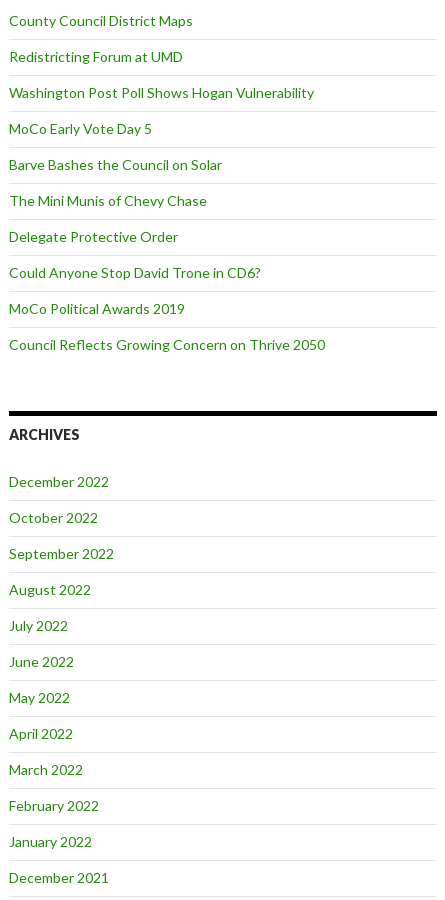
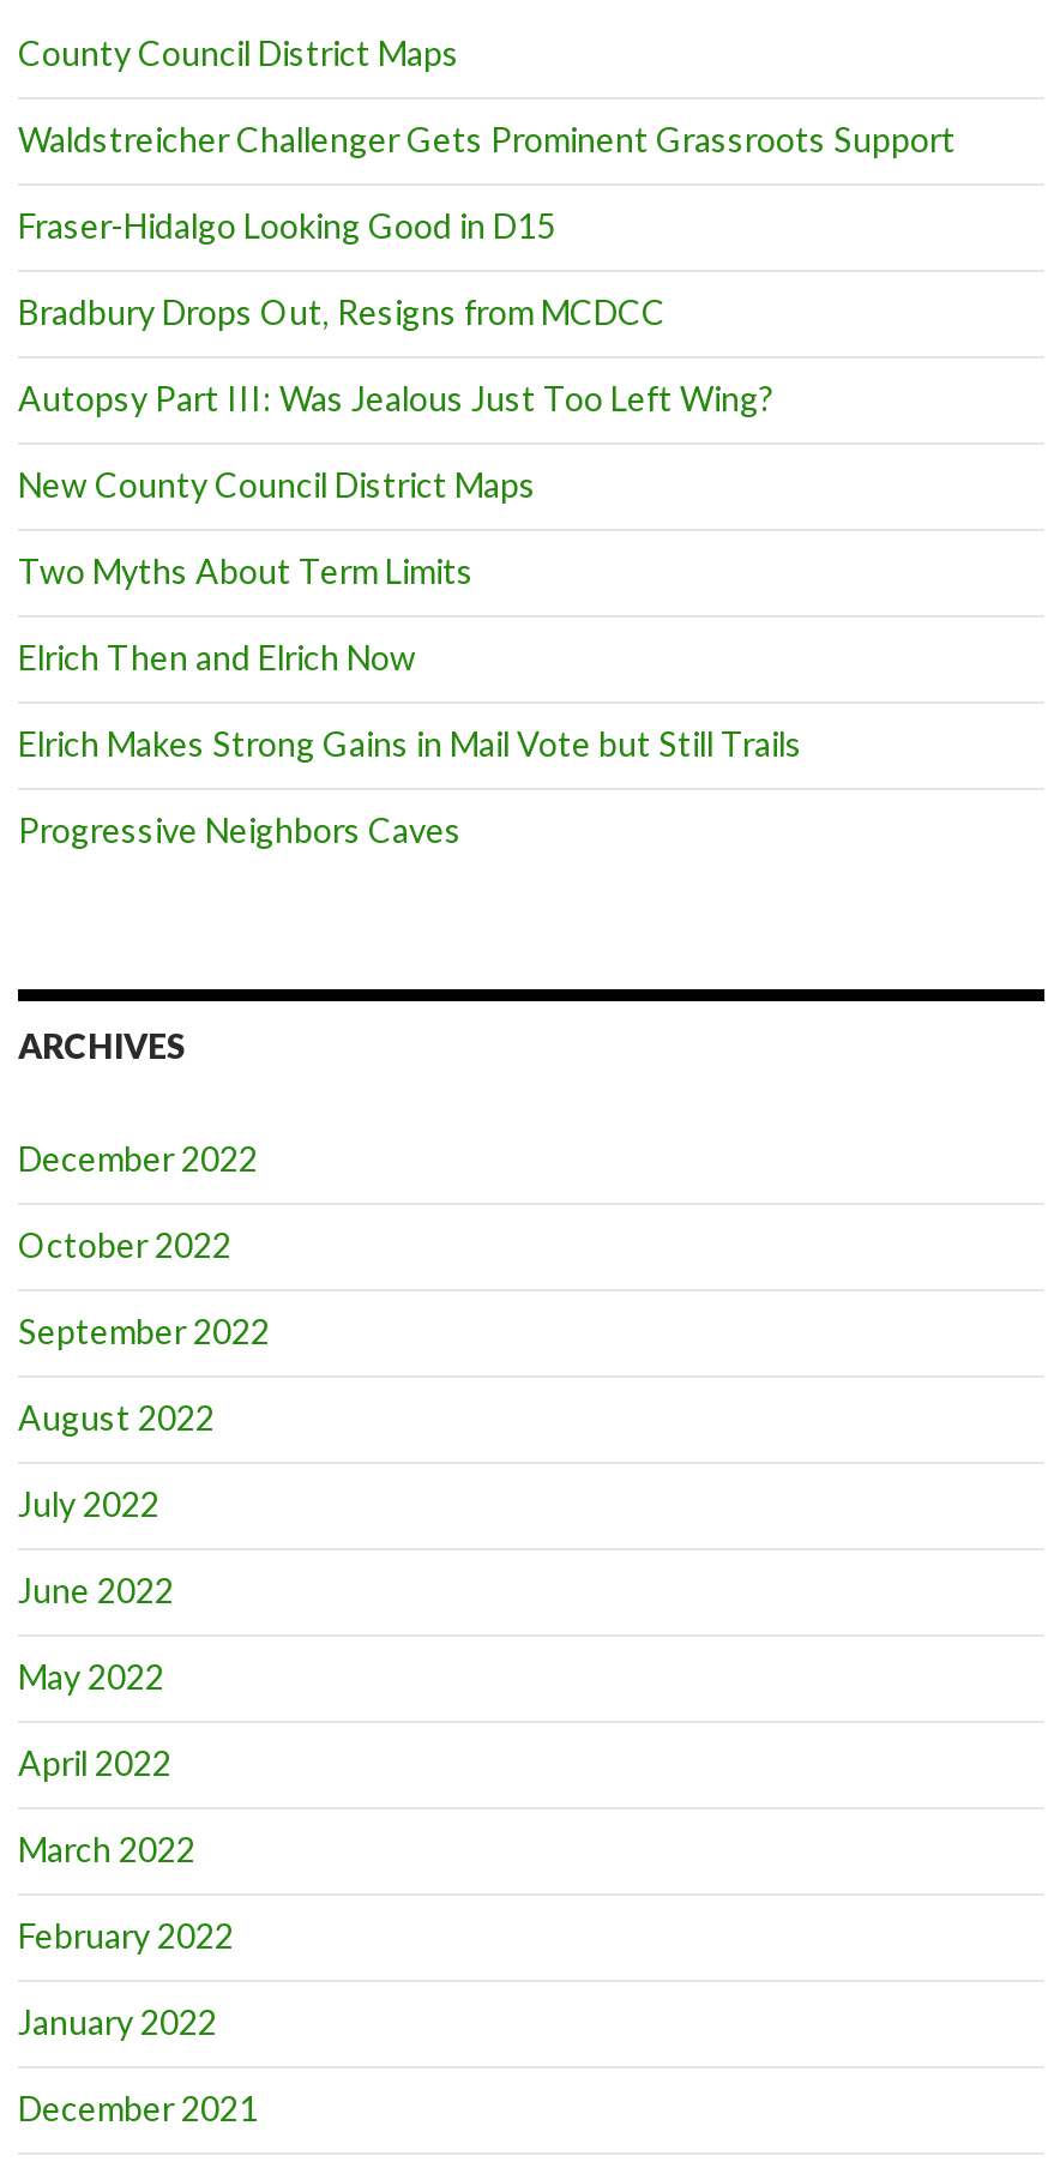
[9,48,183,65] Redistricting Forum at UMD -> [18,120,956,160] Waldstreicher Challenger Gets Prominent Grassroots Support
[9,84,314,101] Washington Post Poll Shows Hogan Vulnerability -> [18,206,555,247] Fraser-Hidalgo Looking Good in D15
[9,120,152,137] MoCo Early Vote Day 5 -> [18,292,665,333] Bradbury Drops Out, Resigns from MCDCC
[9,156,222,173] Barve Bashes the Council on Solar -> [18,379,773,419] Autopsy Part III: Was Jealous Just Too Left Wing?
[9,192,207,209] The Mini Munis of Chevy Chase -> [18,465,536,506] New County Council District Maps
[9,228,178,245] Delegate Protective Order -> [18,551,474,592] Two Myths About Term Limits
[9,264,261,281] Could Anyone Stop David Trone in CD6? -> [18,638,416,678] Elrich Then and Elrich Now
[9,300,185,317] MoCo Political Awards 2019 -> [18,724,802,765] Elrich Makes Strong Gains in Mail Vote but Still Trails
[9,336,325,353] Council Reflects Growing Concern on Thrive 2050 -> [18,810,462,851] Progressive Neighbors Caves

